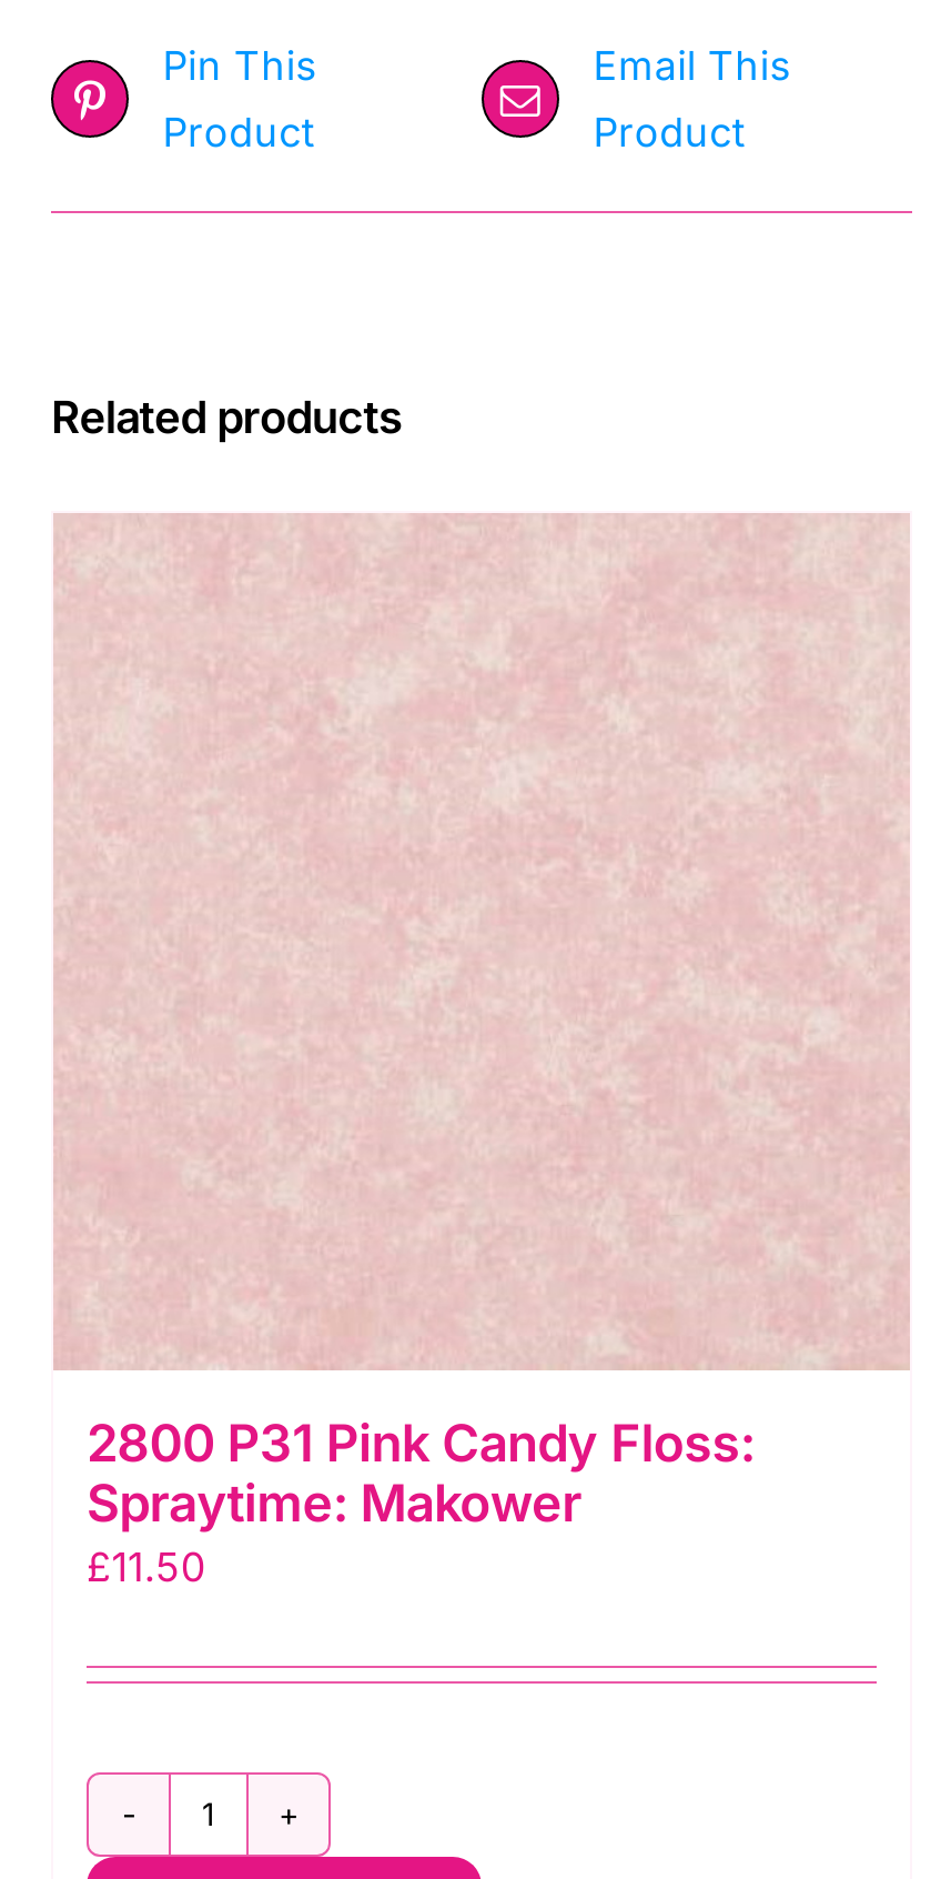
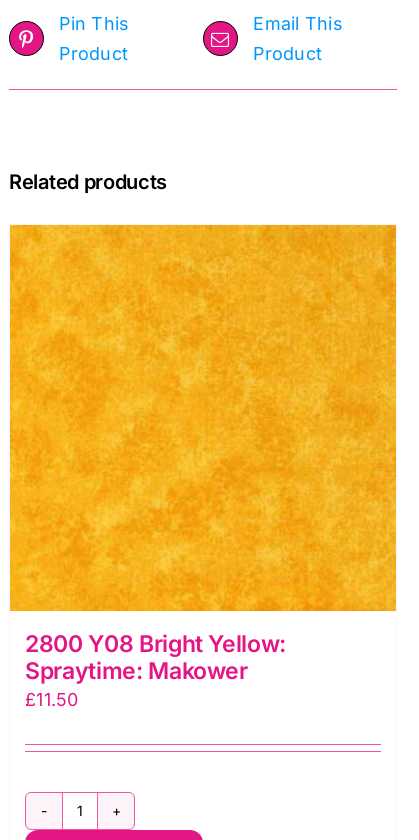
none -> [9,224,397,612] [image]
[87,1412,755,1474] 2800 P31 Pink Candy Floss: -> [25,630,286,658] 2800 Y08 Bright Yellow:

